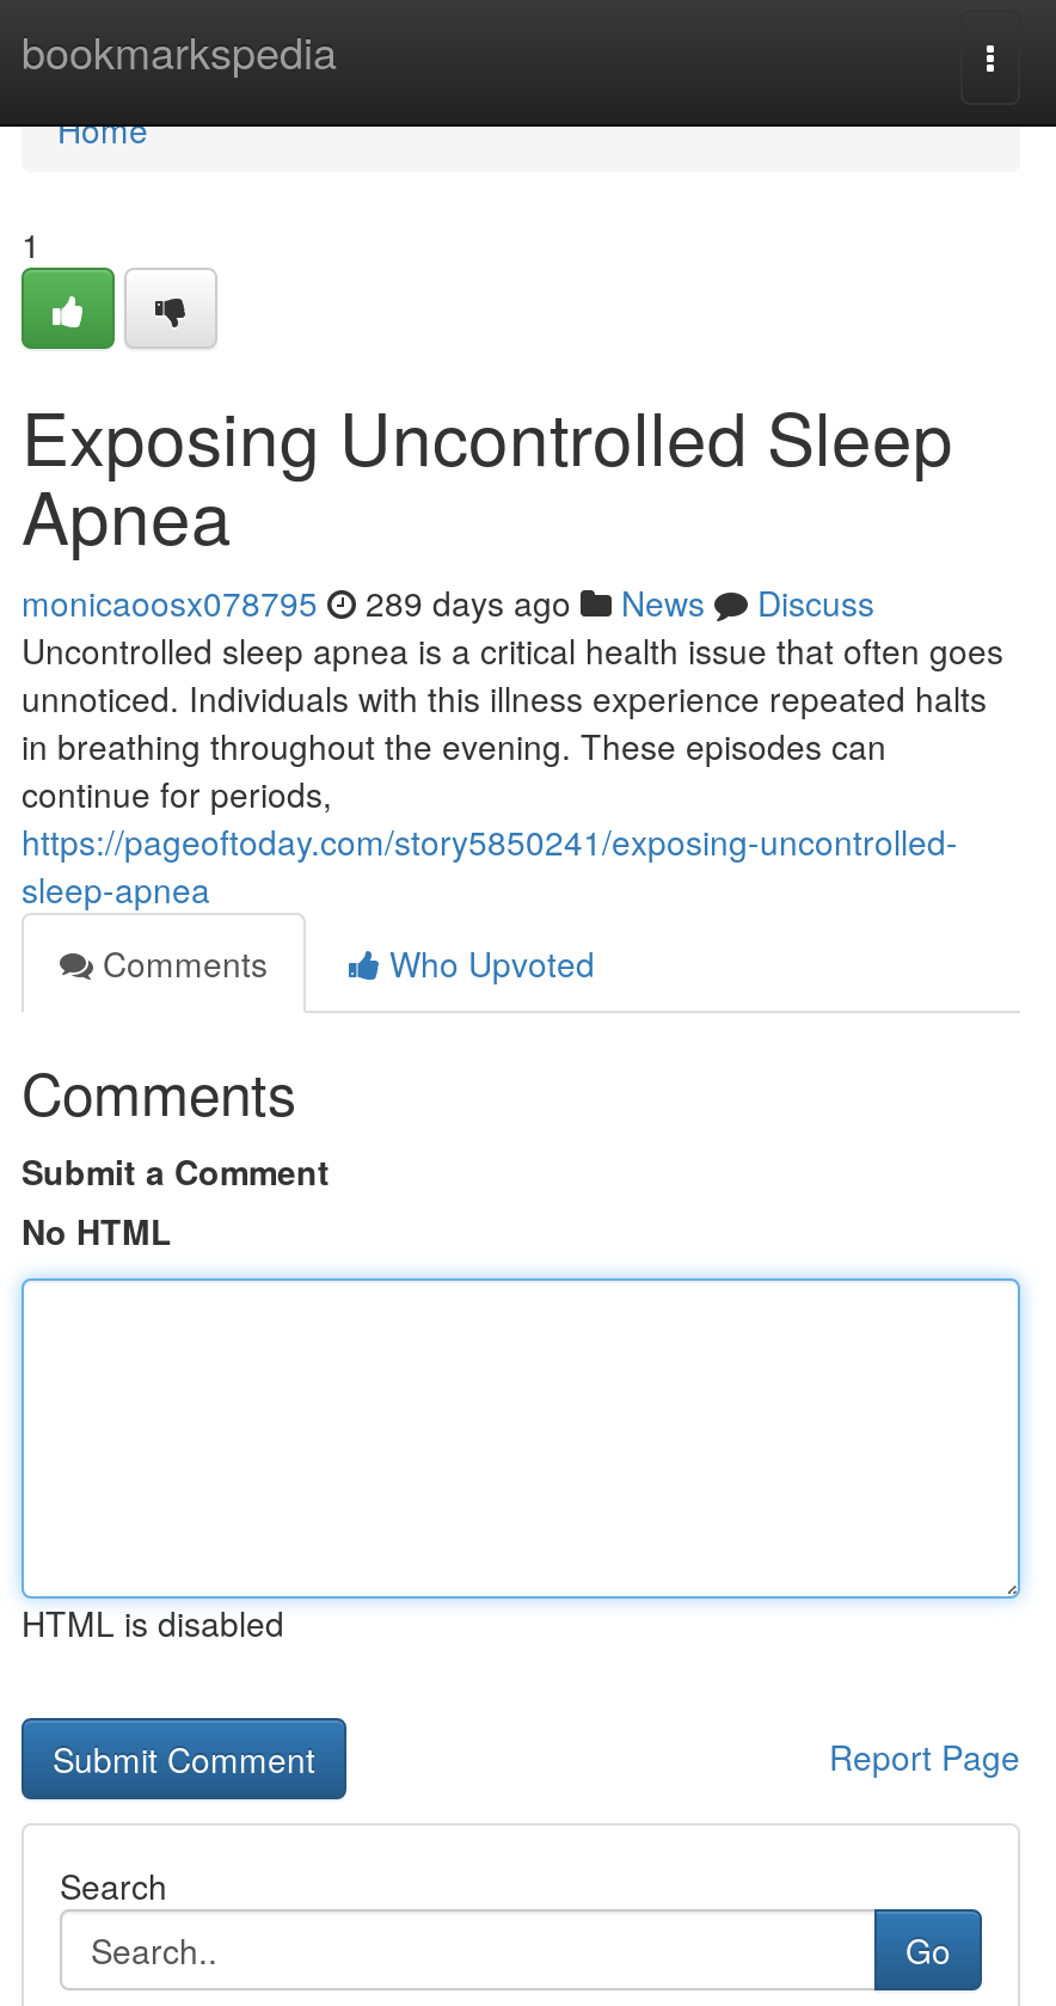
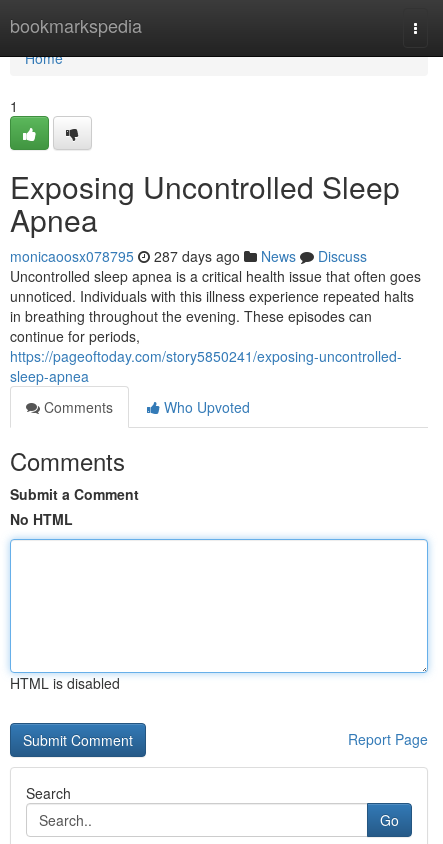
[22,578,874,626] monicaoosx078795 289 days ago News Discuss -> [10,246,367,266] monicaoosx078795 287 days ago News Discuss

